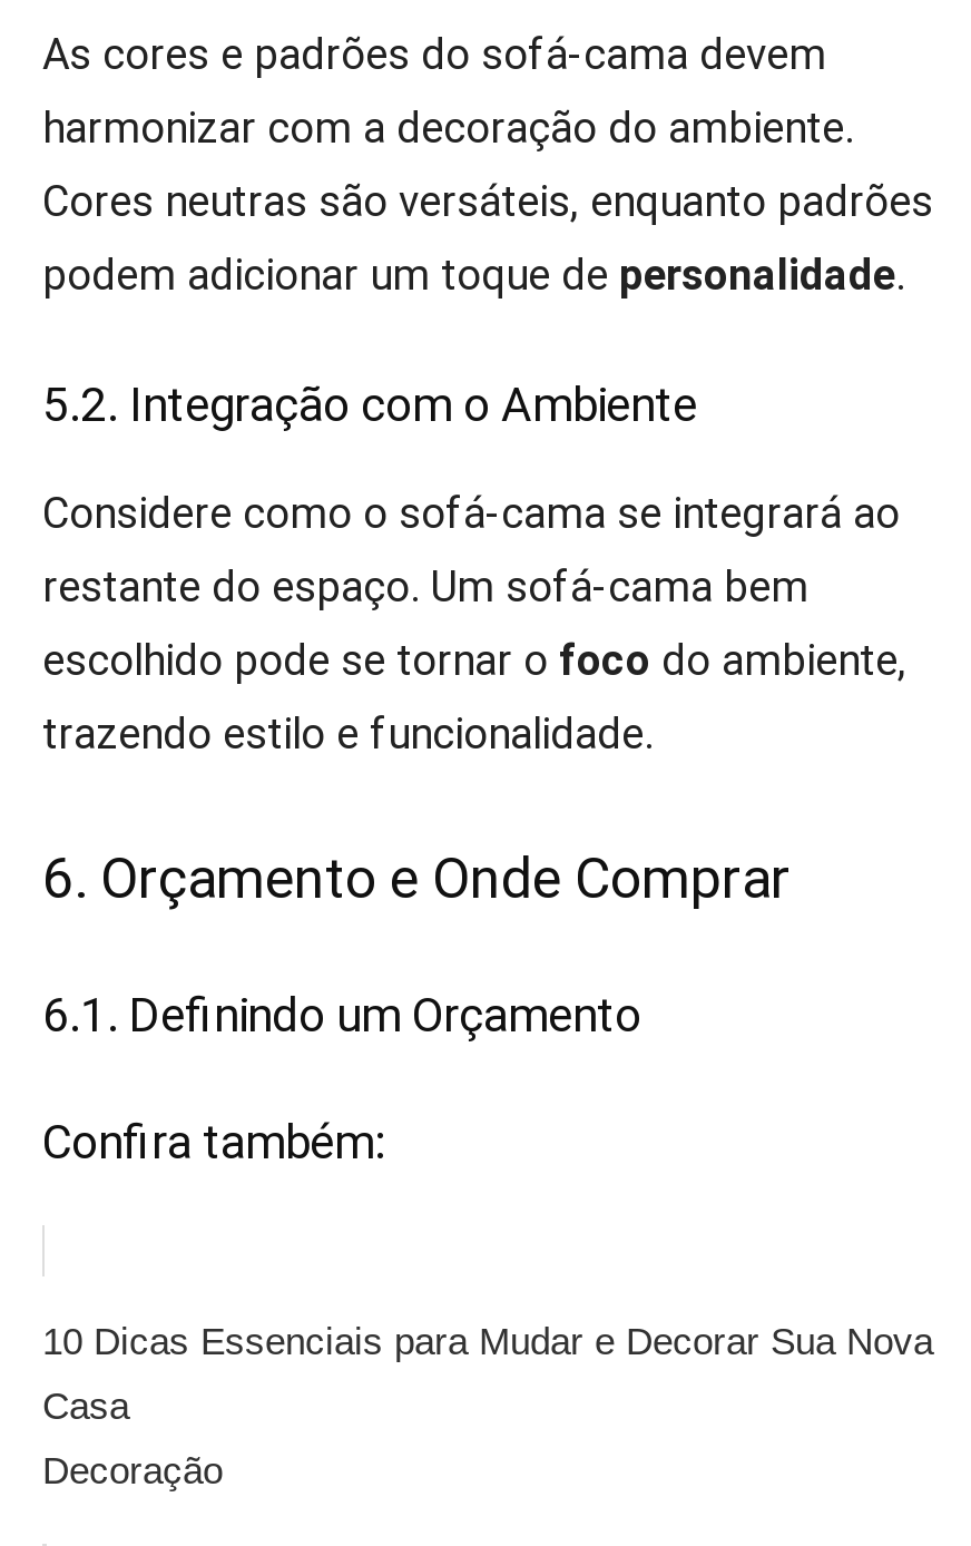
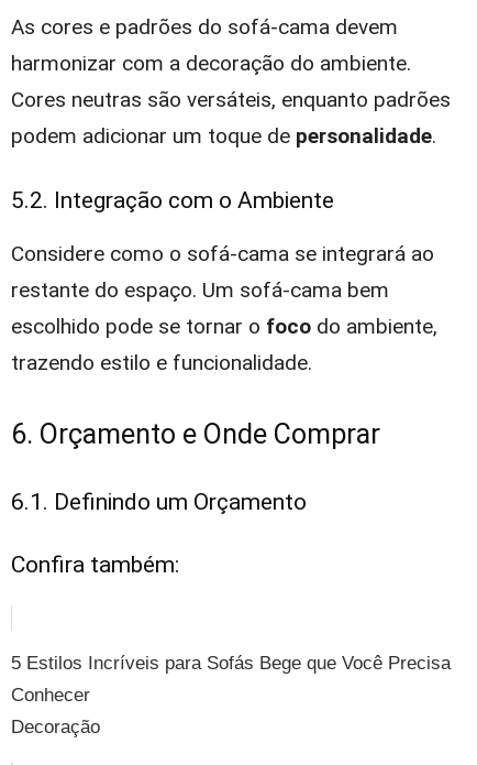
[42,1321,933,1364] 10 Dicas Essenciais para Mudar e Decorar Sua Nova -> [11,653,451,674] 5 Estilos Incríveis para Sofás Bege que Você Precisa
[42,1386,129,1428] Casa -> [11,685,90,706] Conhecer

